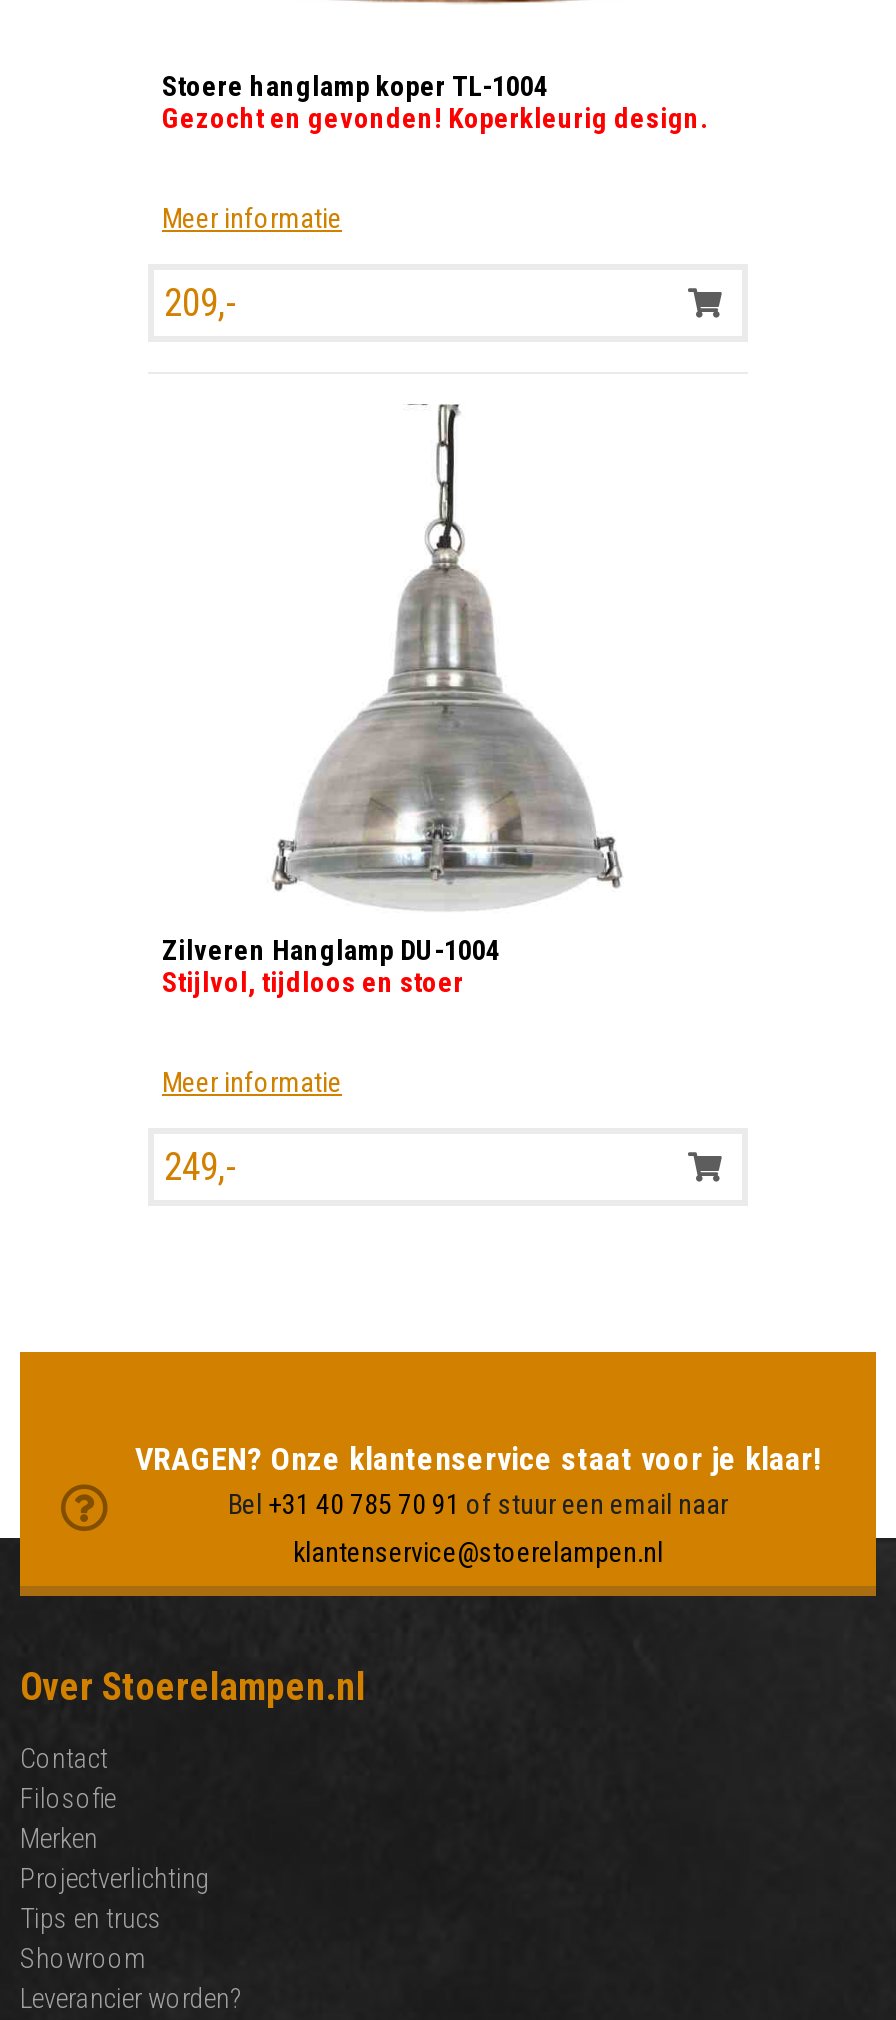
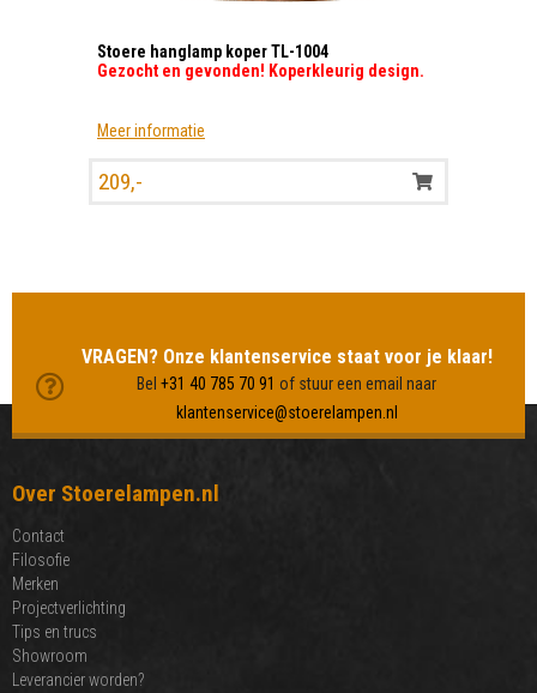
[162,402,622,1190] [image] | Zilveren Hanglamp DU-1004 | Stijlvol, tijdloos en stoer | Meer informatie | 249,- -> none

